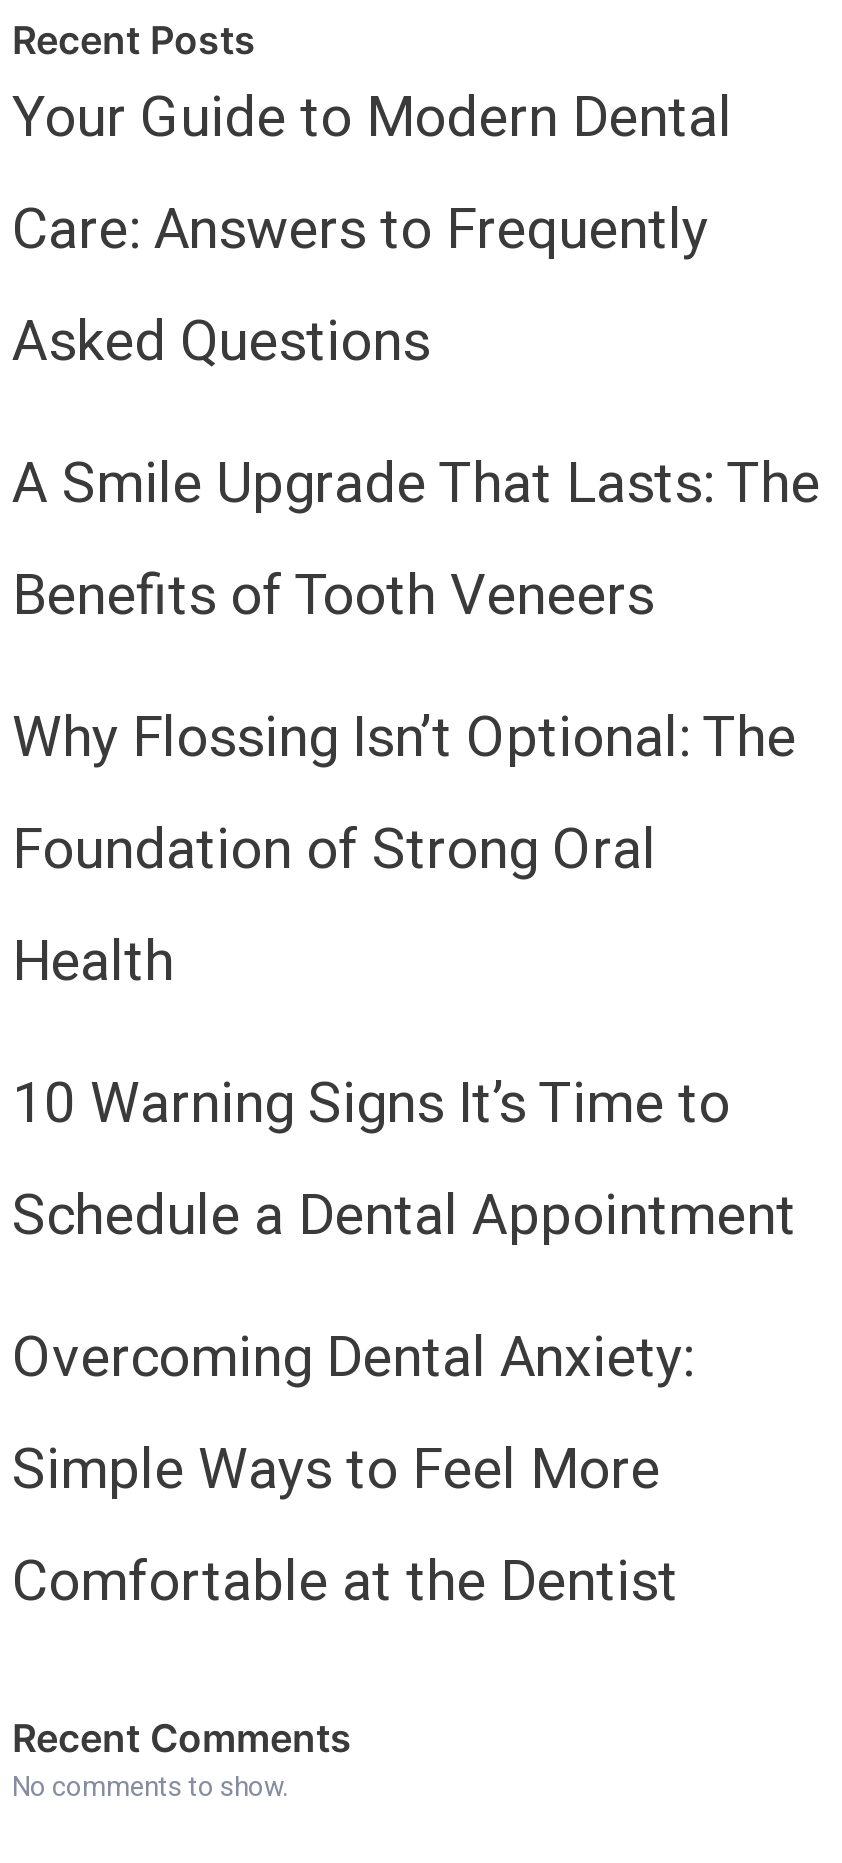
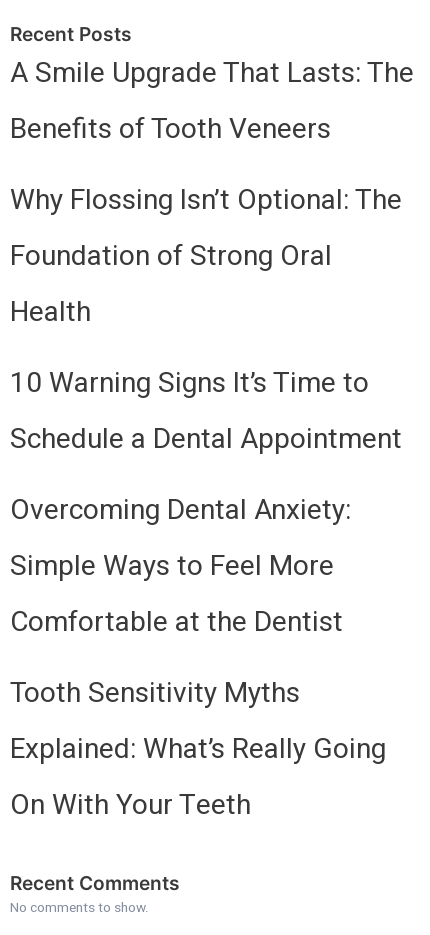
[12,77,732,383] Your Guide to Modern Dental | Care: Answers to Frequently | Asked Questions -> none
moved [12,443,820,1623] -> [10,53,414,643]: A Smile Upgrade That Lasts: The | Benefits of Tooth Veneers | Why Flossing Isn’t Optional: The | ... | Simple Ways to Feel More | Comfortable at the Dentist
none -> [10,673,386,826] Tooth Sensitivity Myths | Explained: What’s Really Going | On With Your Teeth

